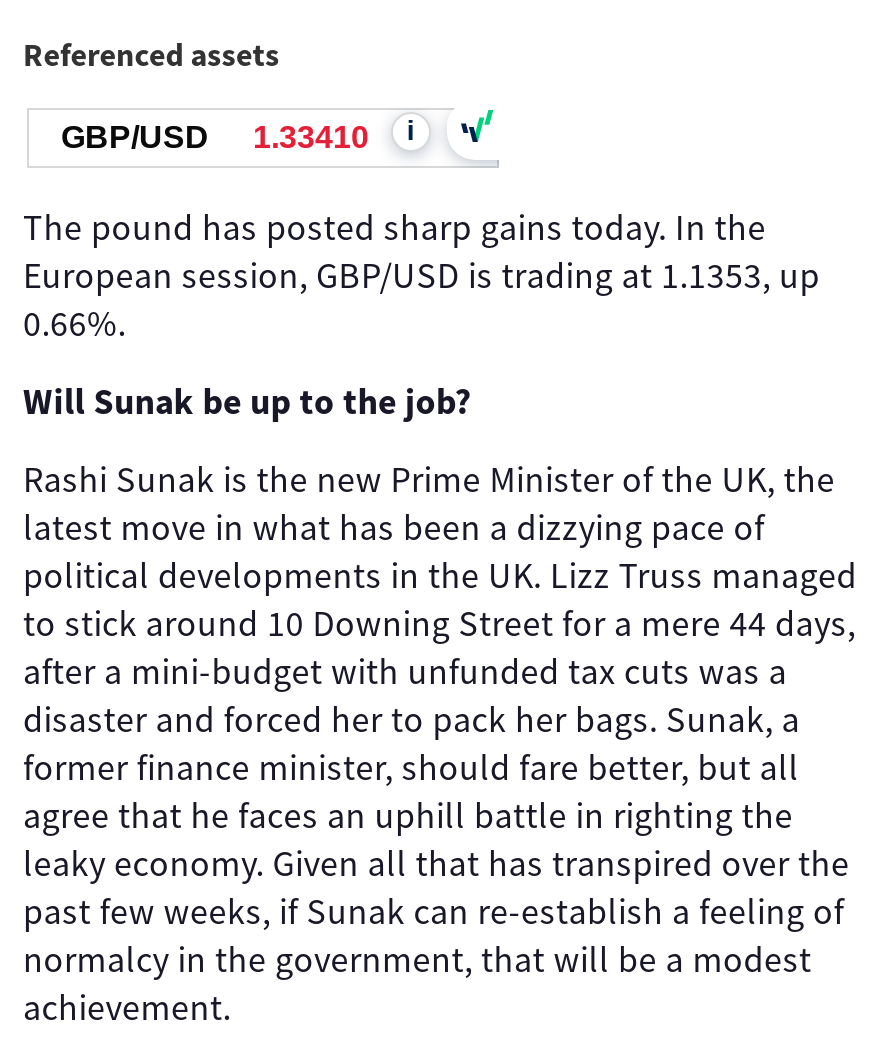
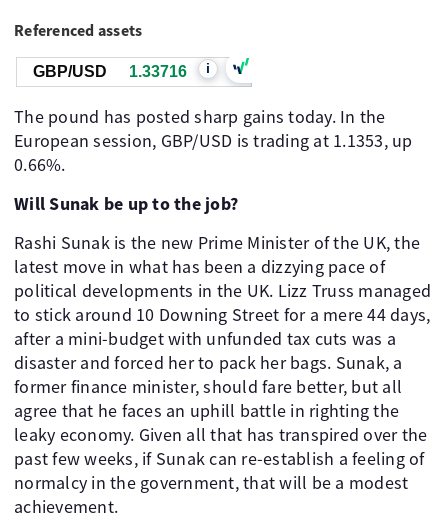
[61,113,415,154] GBP/USD 1.33410 i -> [33,59,210,80] GBP/USD 1.33716 i

